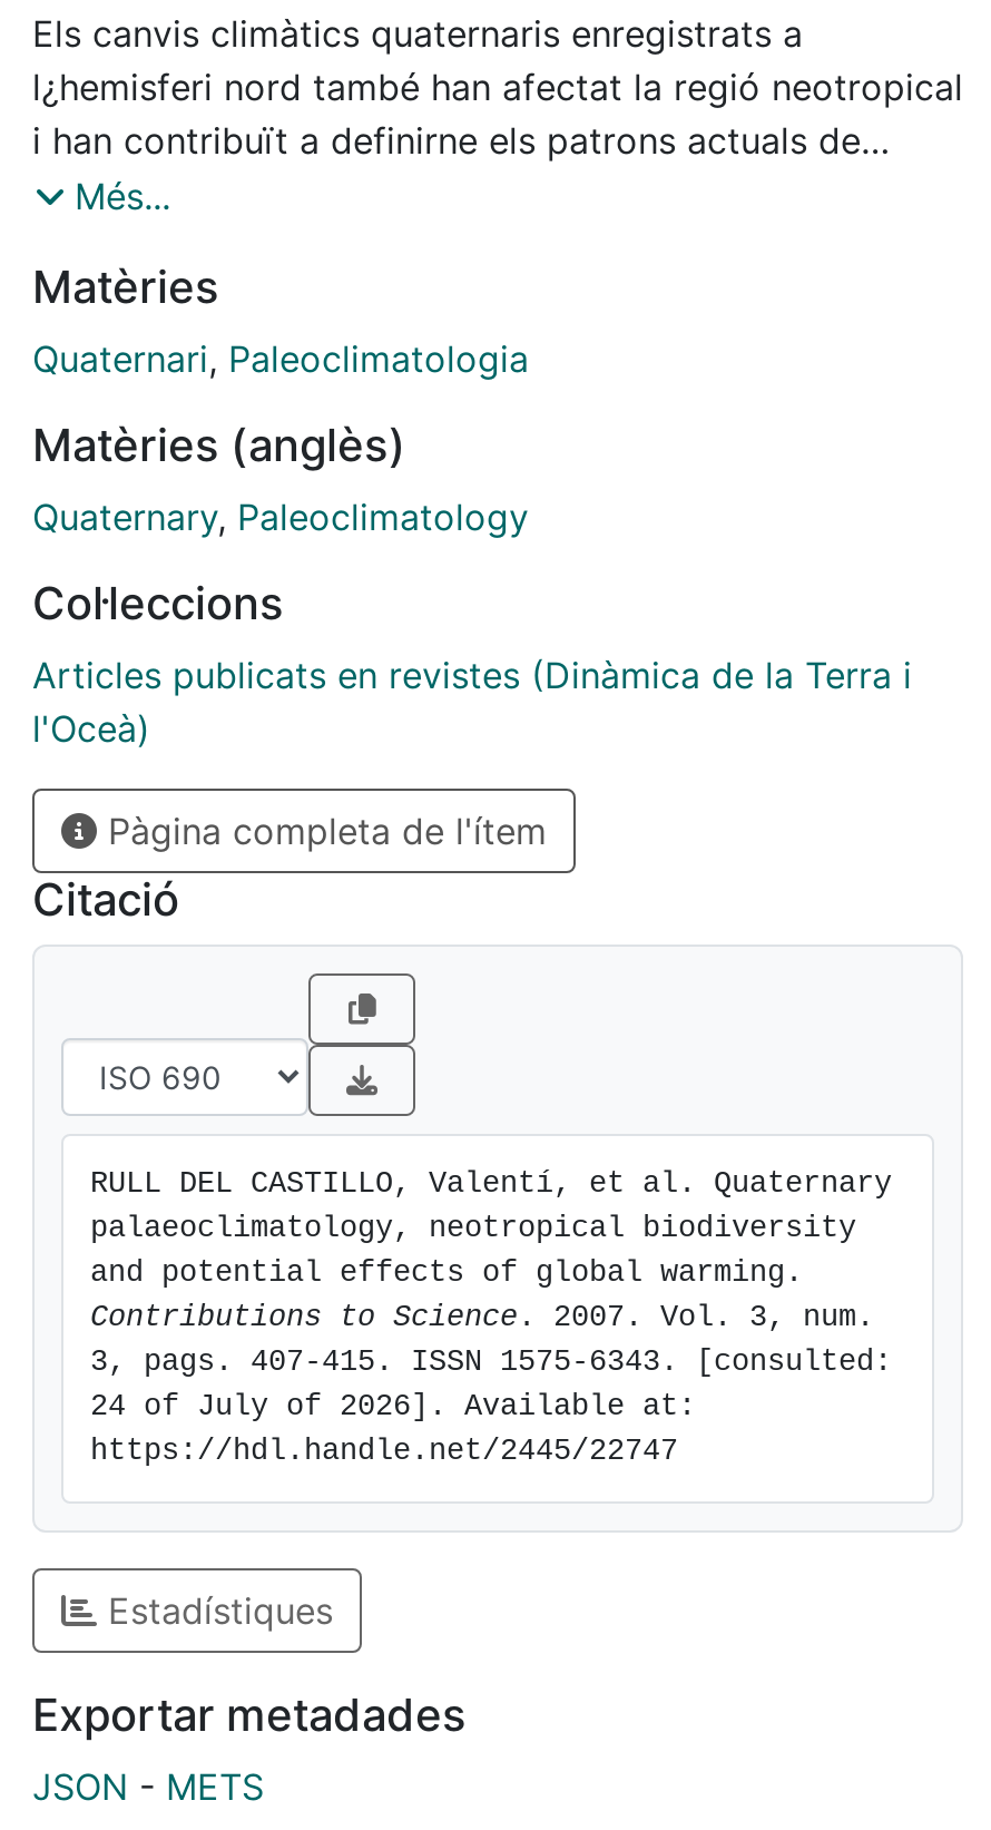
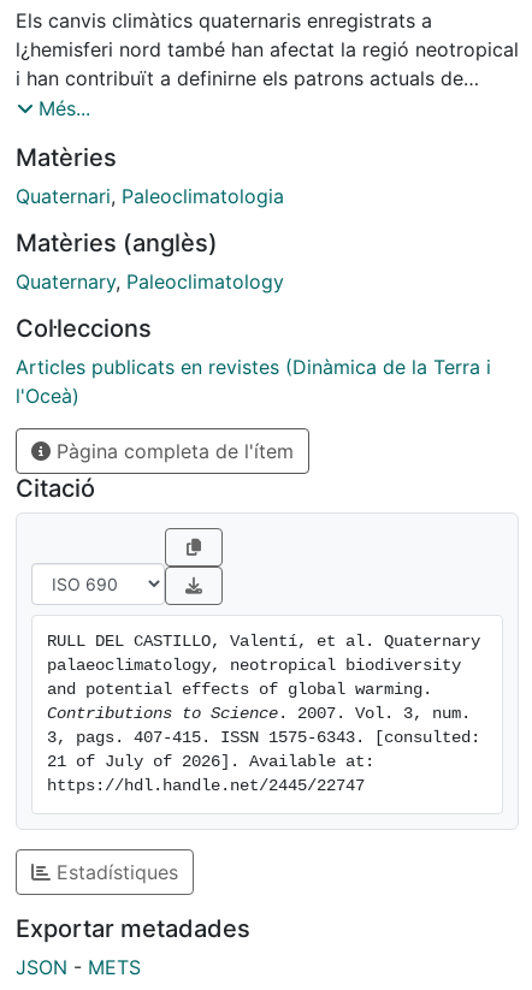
[90,1391,696,1424] 24 of July of 2026]. Available at: -> [47,754,374,772] 21 of July of 2026]. Available at:

